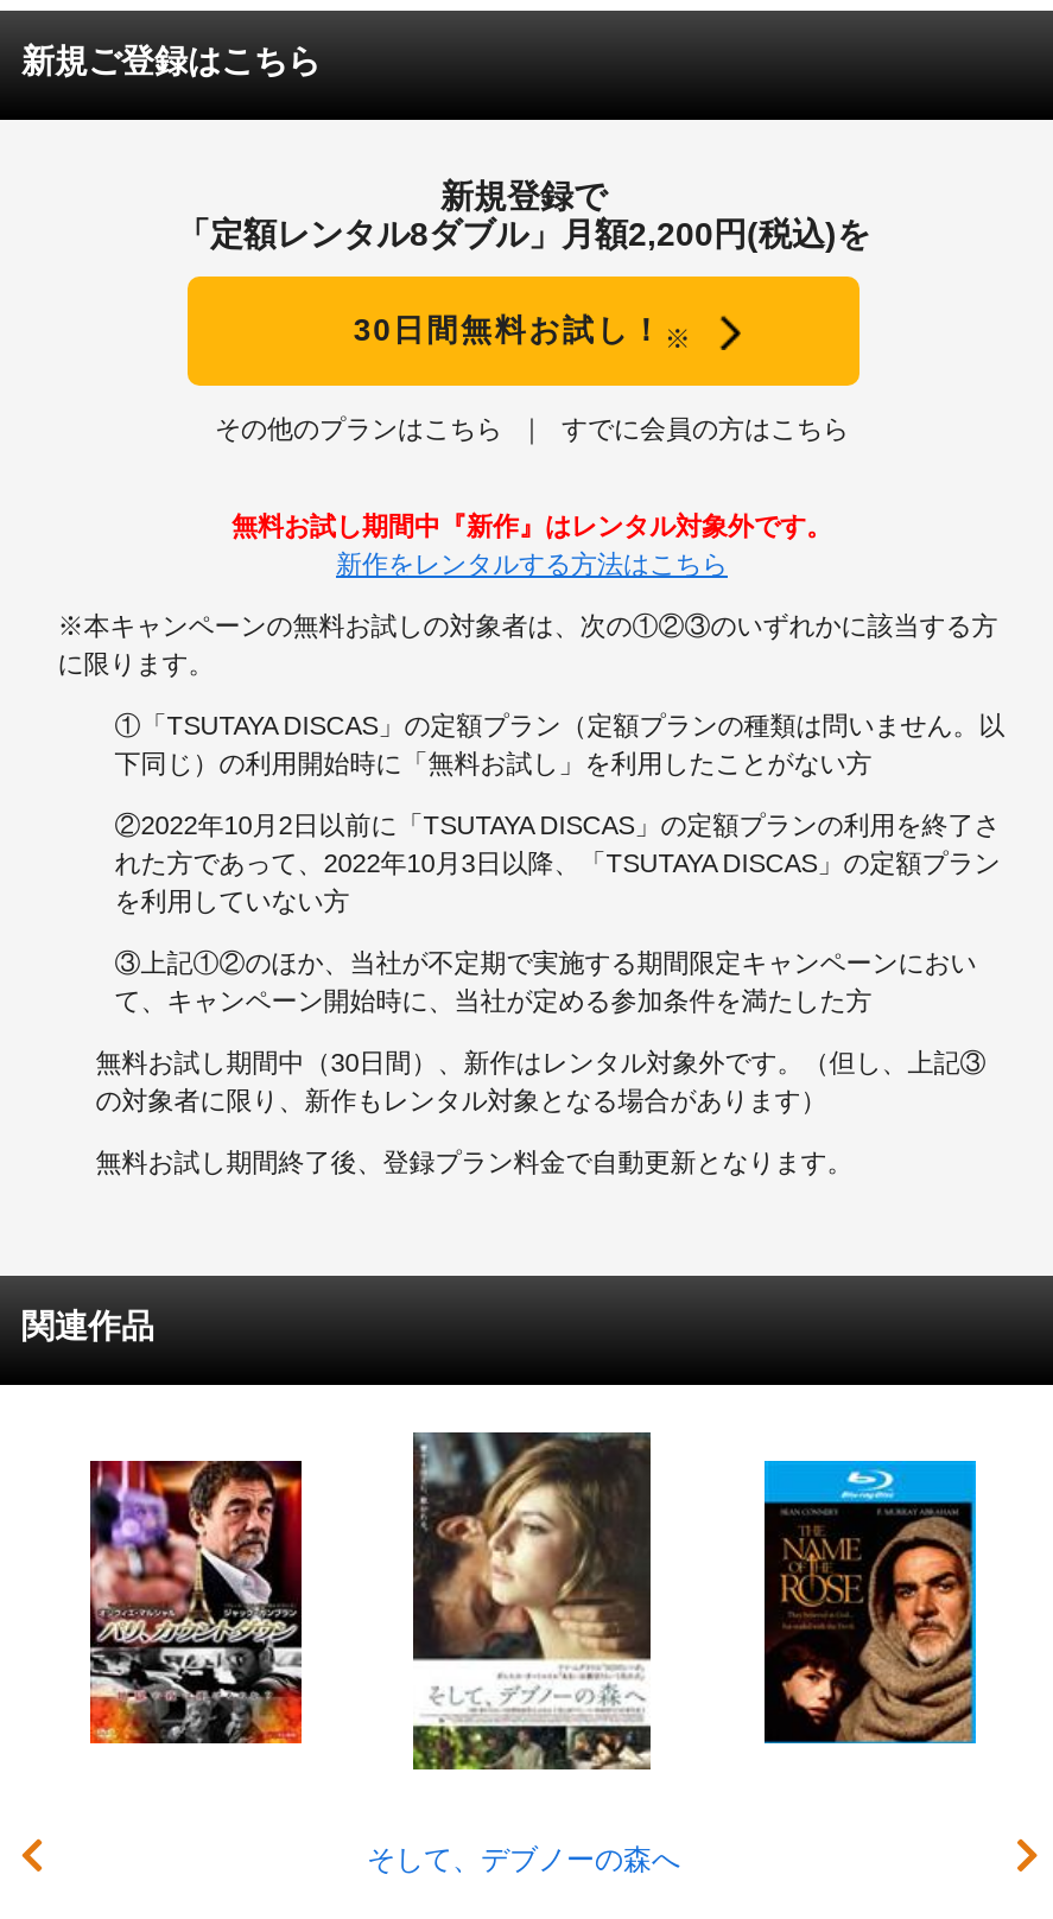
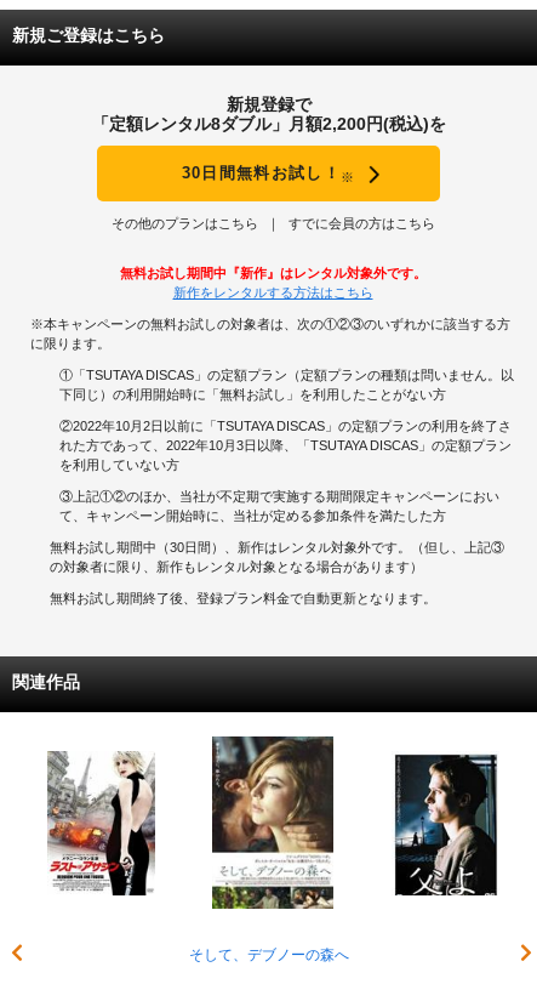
[88,1459,304,1746] [image] -> [47,751,156,897] [image]
[762,1459,978,1746] [image] -> [392,751,499,897] [image]

